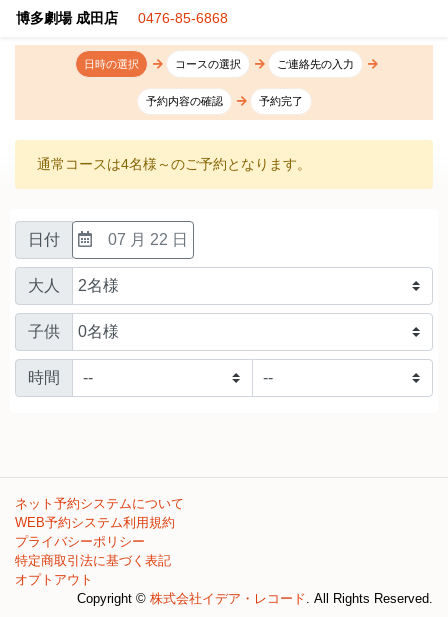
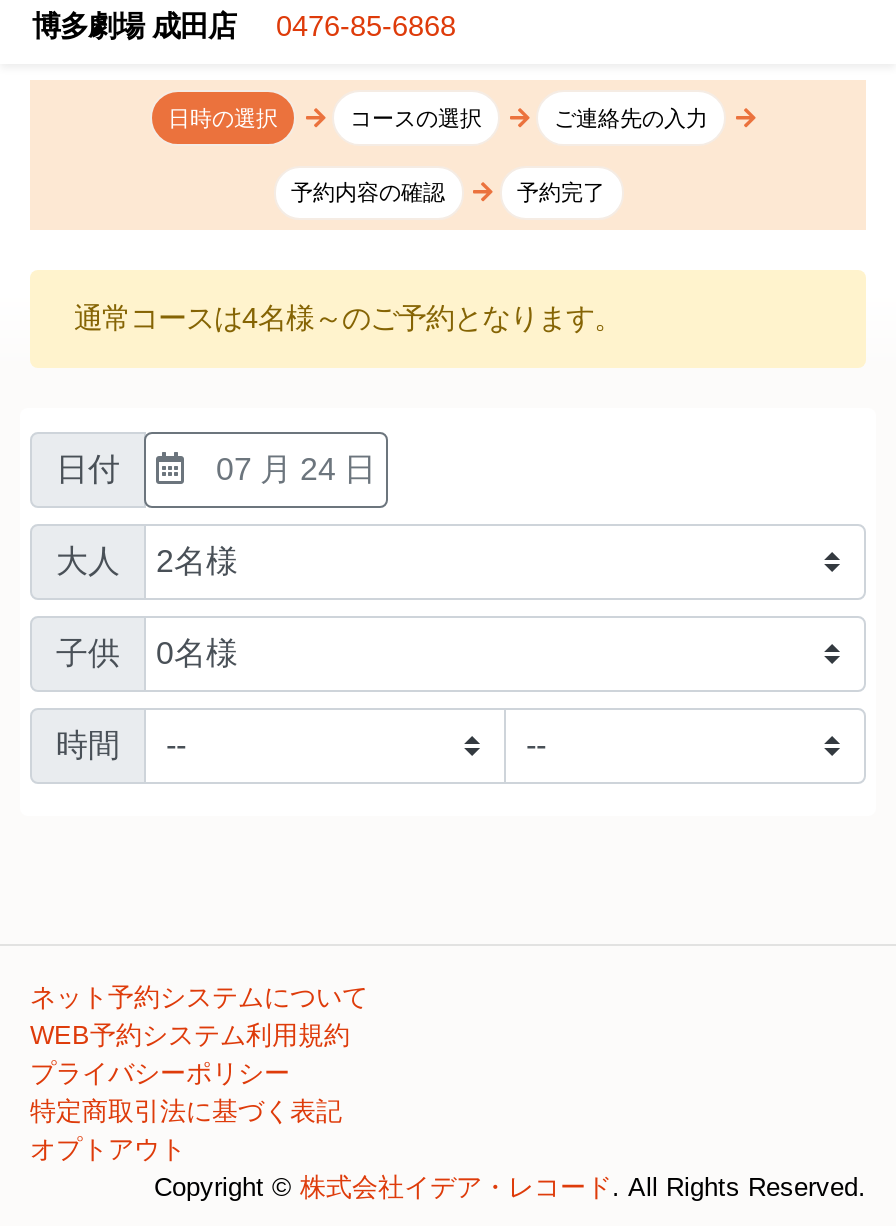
[108,231,188,248] 07 月 22 日 -> [216,452,376,486] 07 月 24 日

